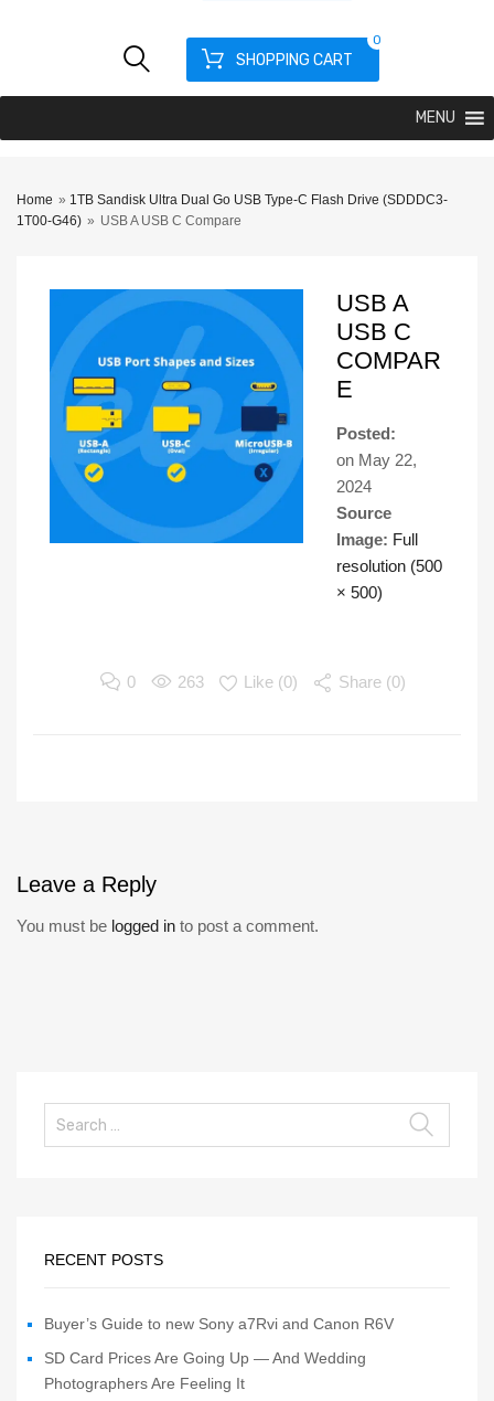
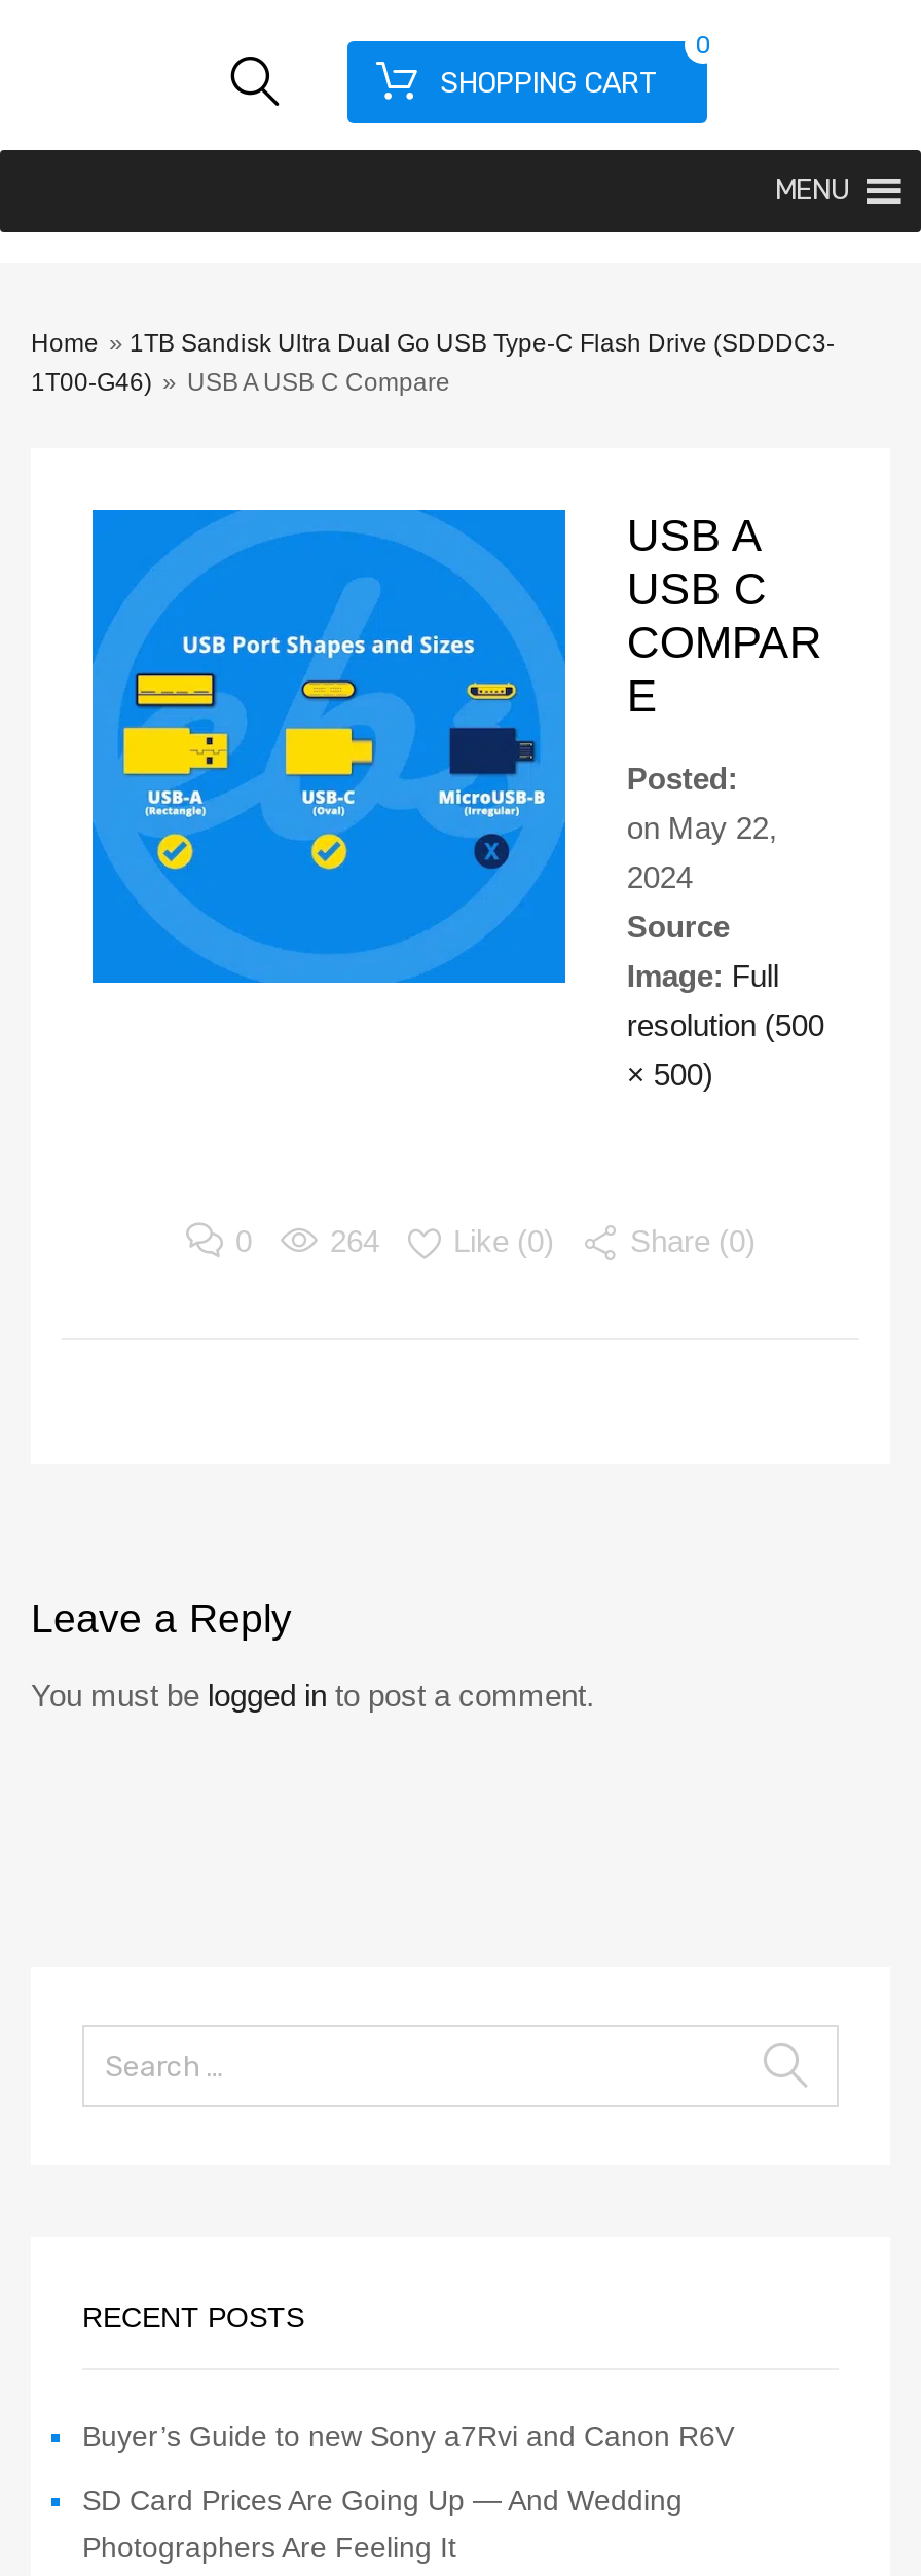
[177,673,203,691] 263 -> [330,1224,379,1259] 264

